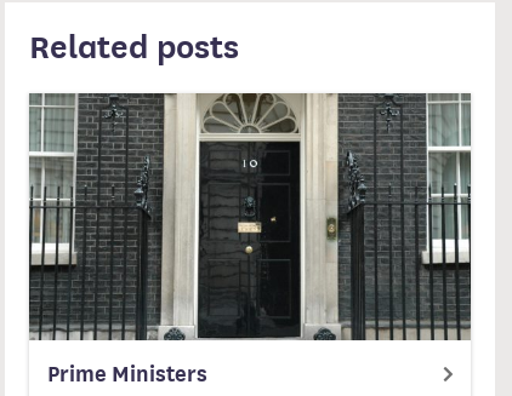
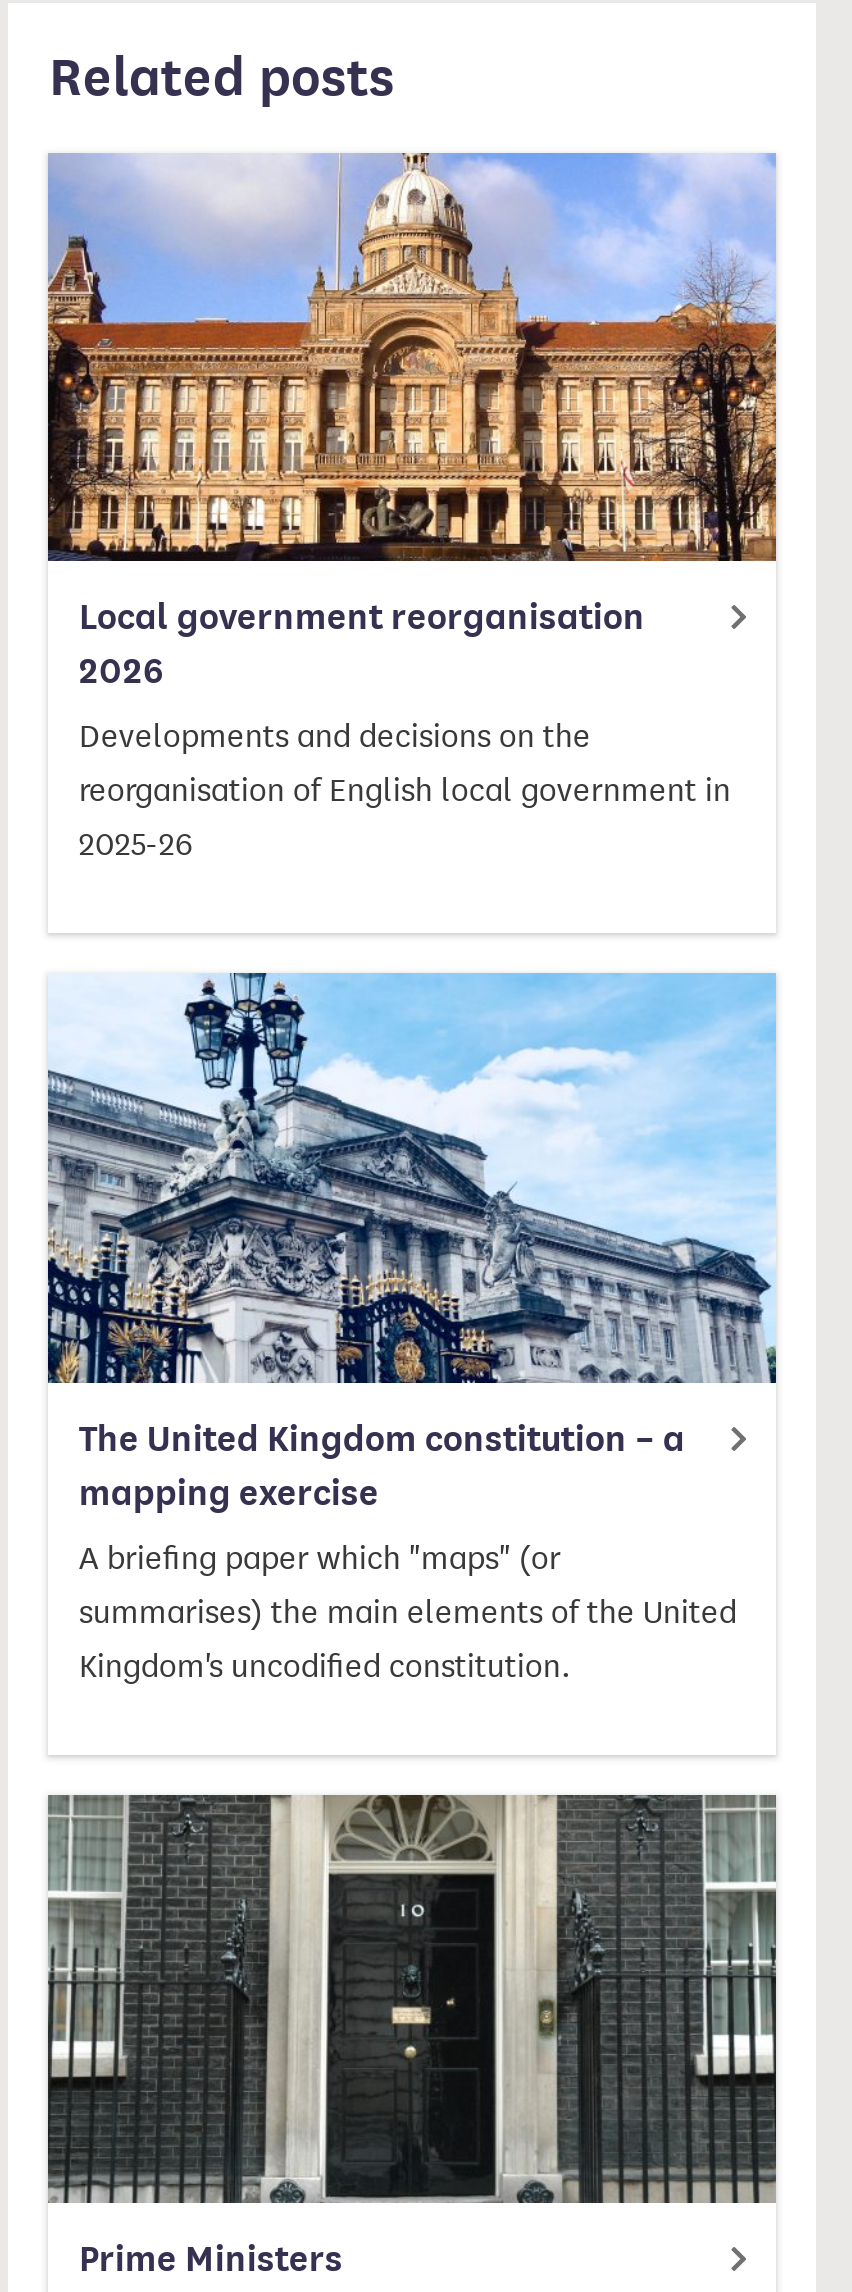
none -> [46,153,778,864] [image] | Local government reorganisation | 2026 | Developments and decisions on the | reorganisation of English local government in | 2025-26
none -> [46,971,778,1685] [image] | The United Kingdom constitution – a | mapping exercise | A briefing paper which "maps" (or | summarises) the main elements of the United | Kingdom's uncodified constitution.

